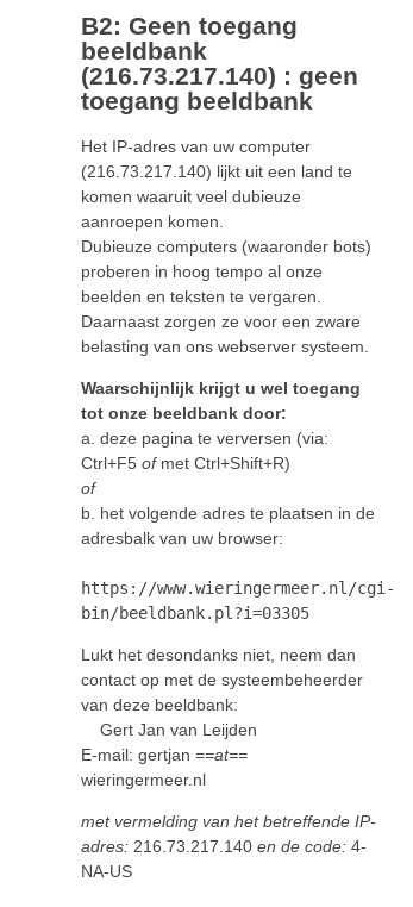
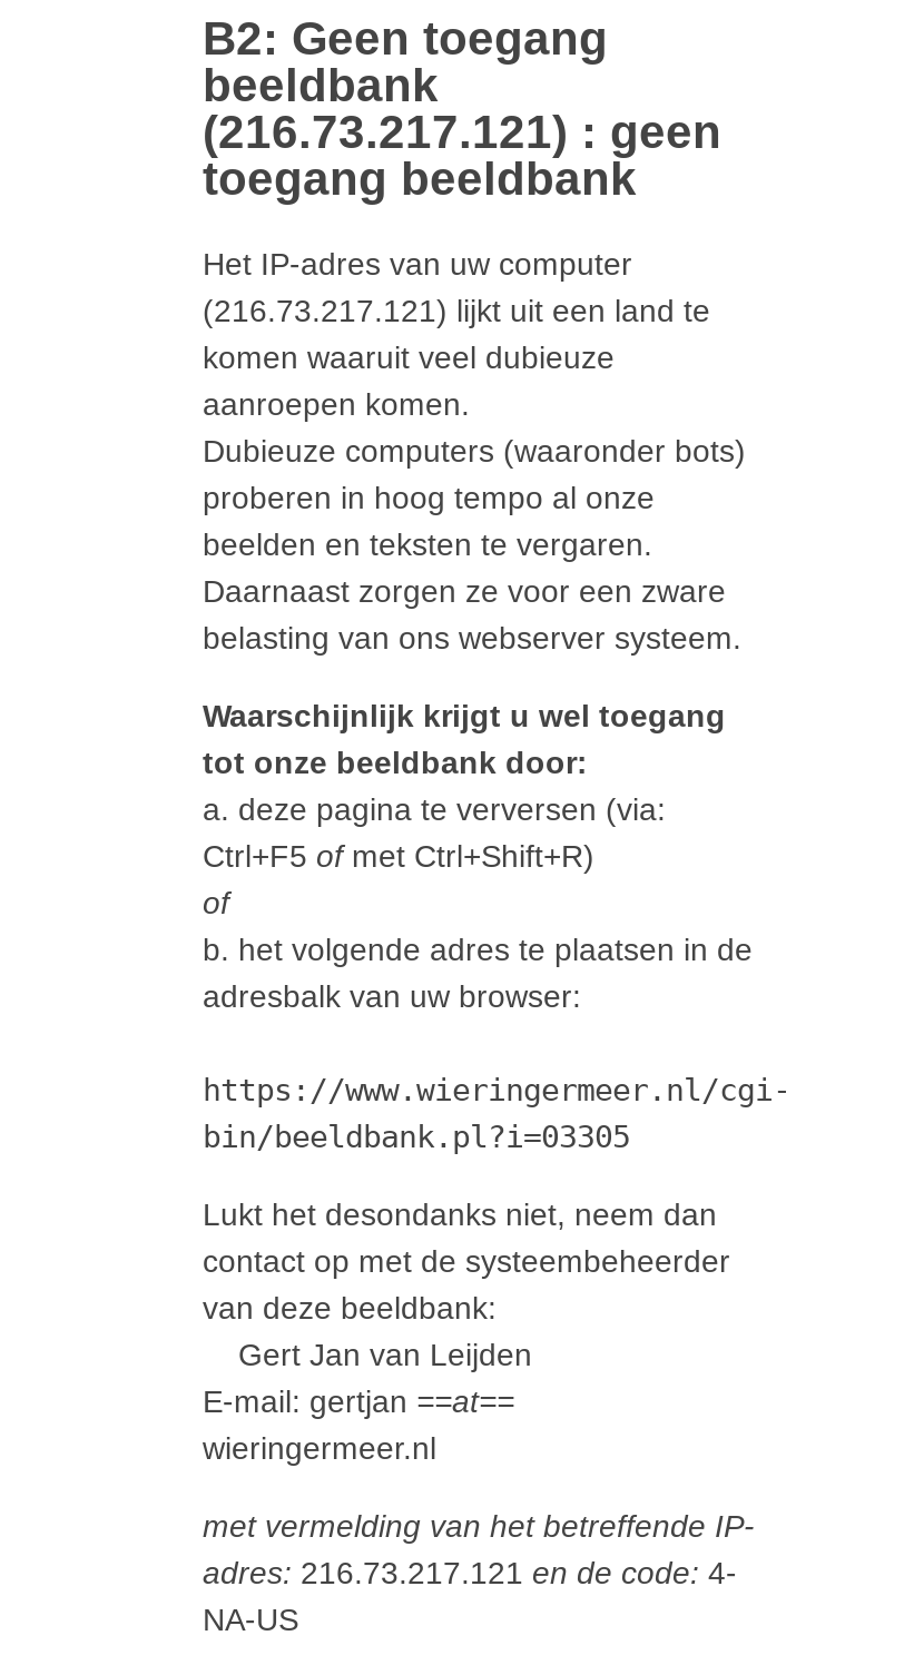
[81,62,358,90] (216.73.217.140) : geen -> [203,107,721,158] (216.73.217.121) : geen
[81,162,352,181] (216.73.217.140) lijkt uit een land te -> [203,292,710,328] (216.73.217.121) lijkt uit een land te
[81,837,367,856] adres: 216.73.217.140 en de code: 4- -> [203,1554,737,1590] adres: 216.73.217.121 en de code: 4-

